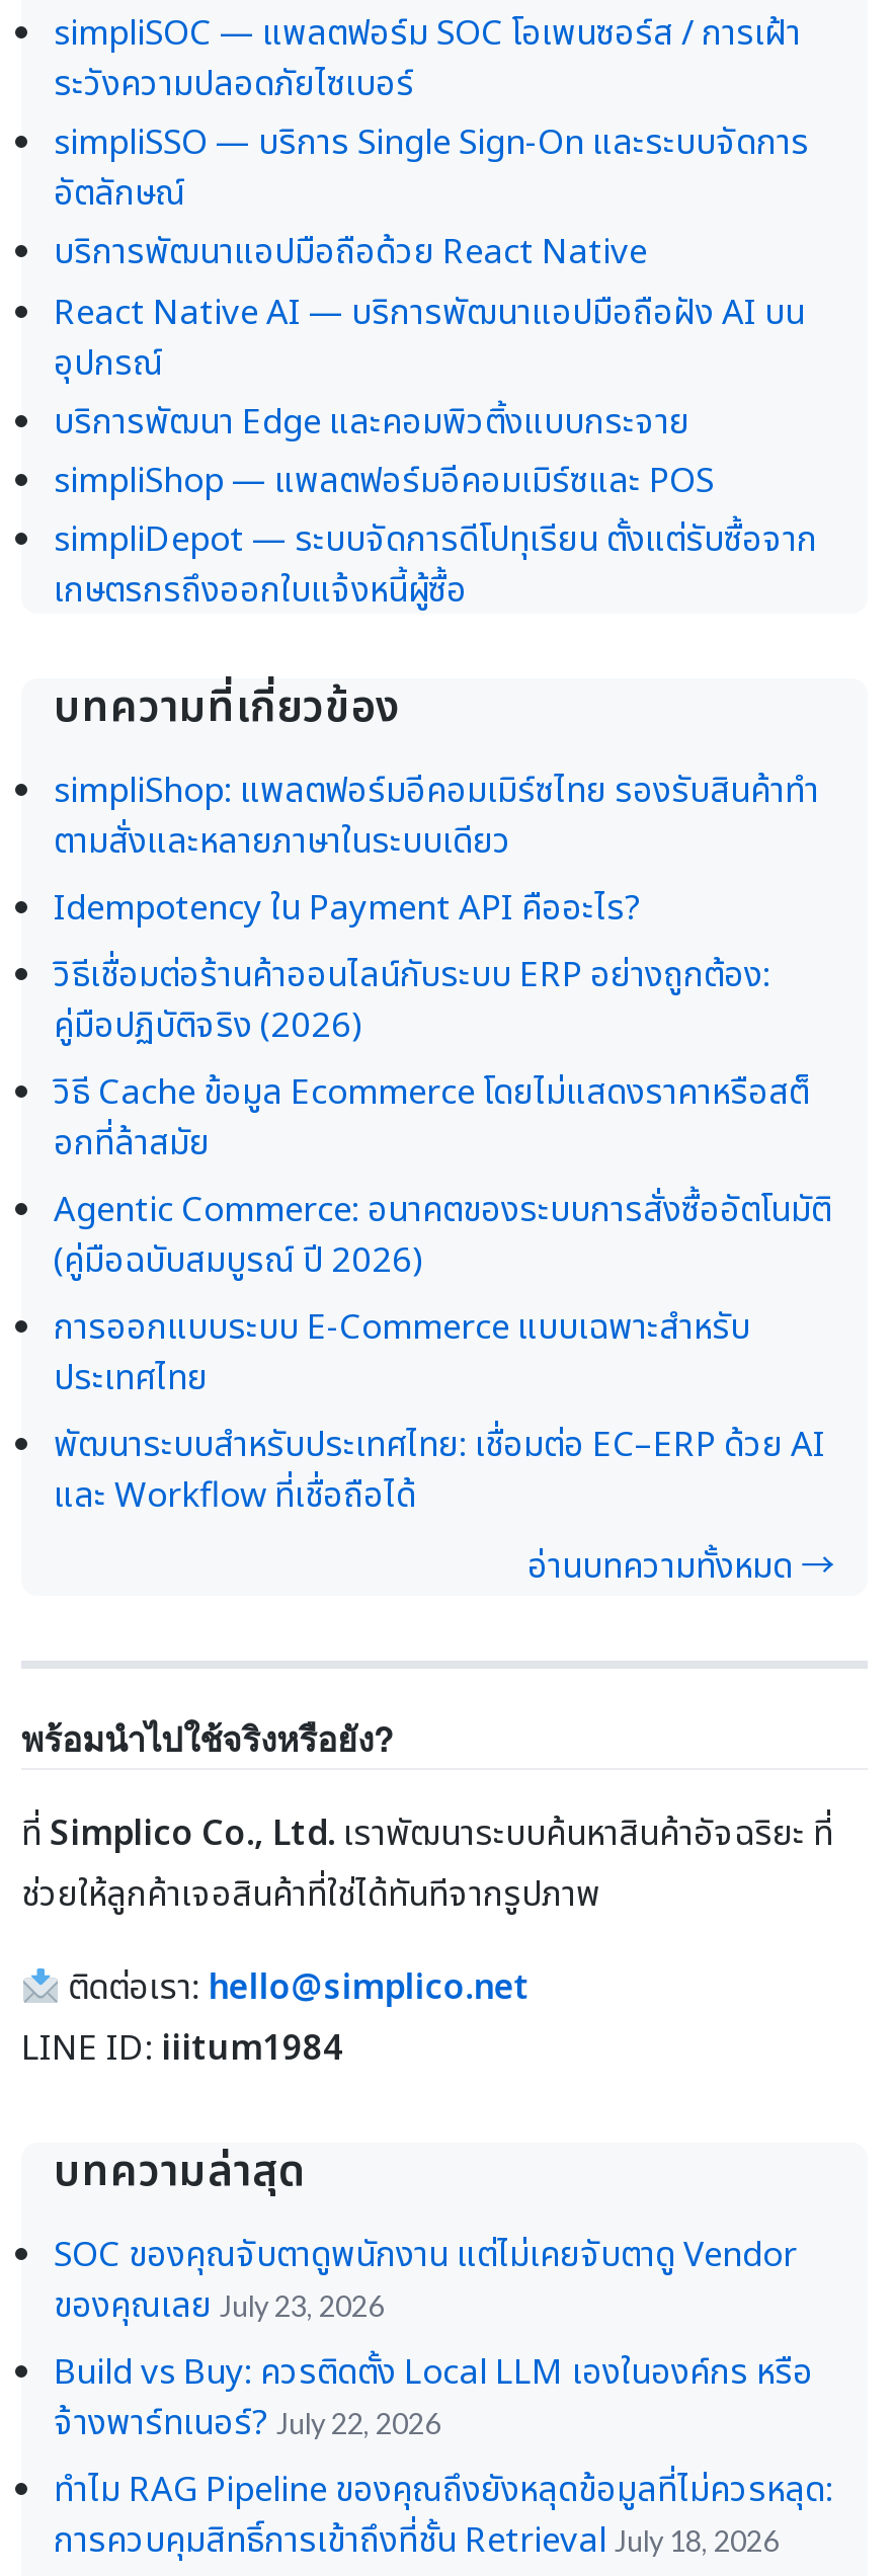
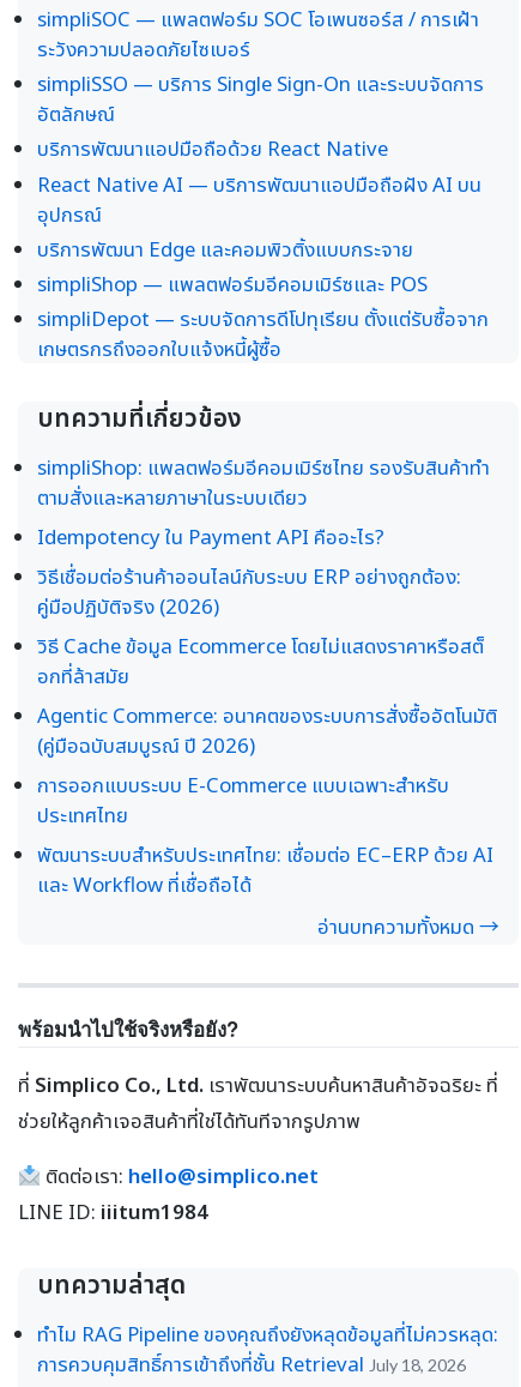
[54,2231,813,2445] SOC ของคุณจับตาดูพนักงาน แต่ไม่เคยจับตาดู Vendor | ของคุณเลย July 23, 2026 | Build vs Buy: ควรติดตั้ง Local LLM เองในองค์กร หรือ | จ้างพาร์ทเนอร์? July 22, 2026 -> none

